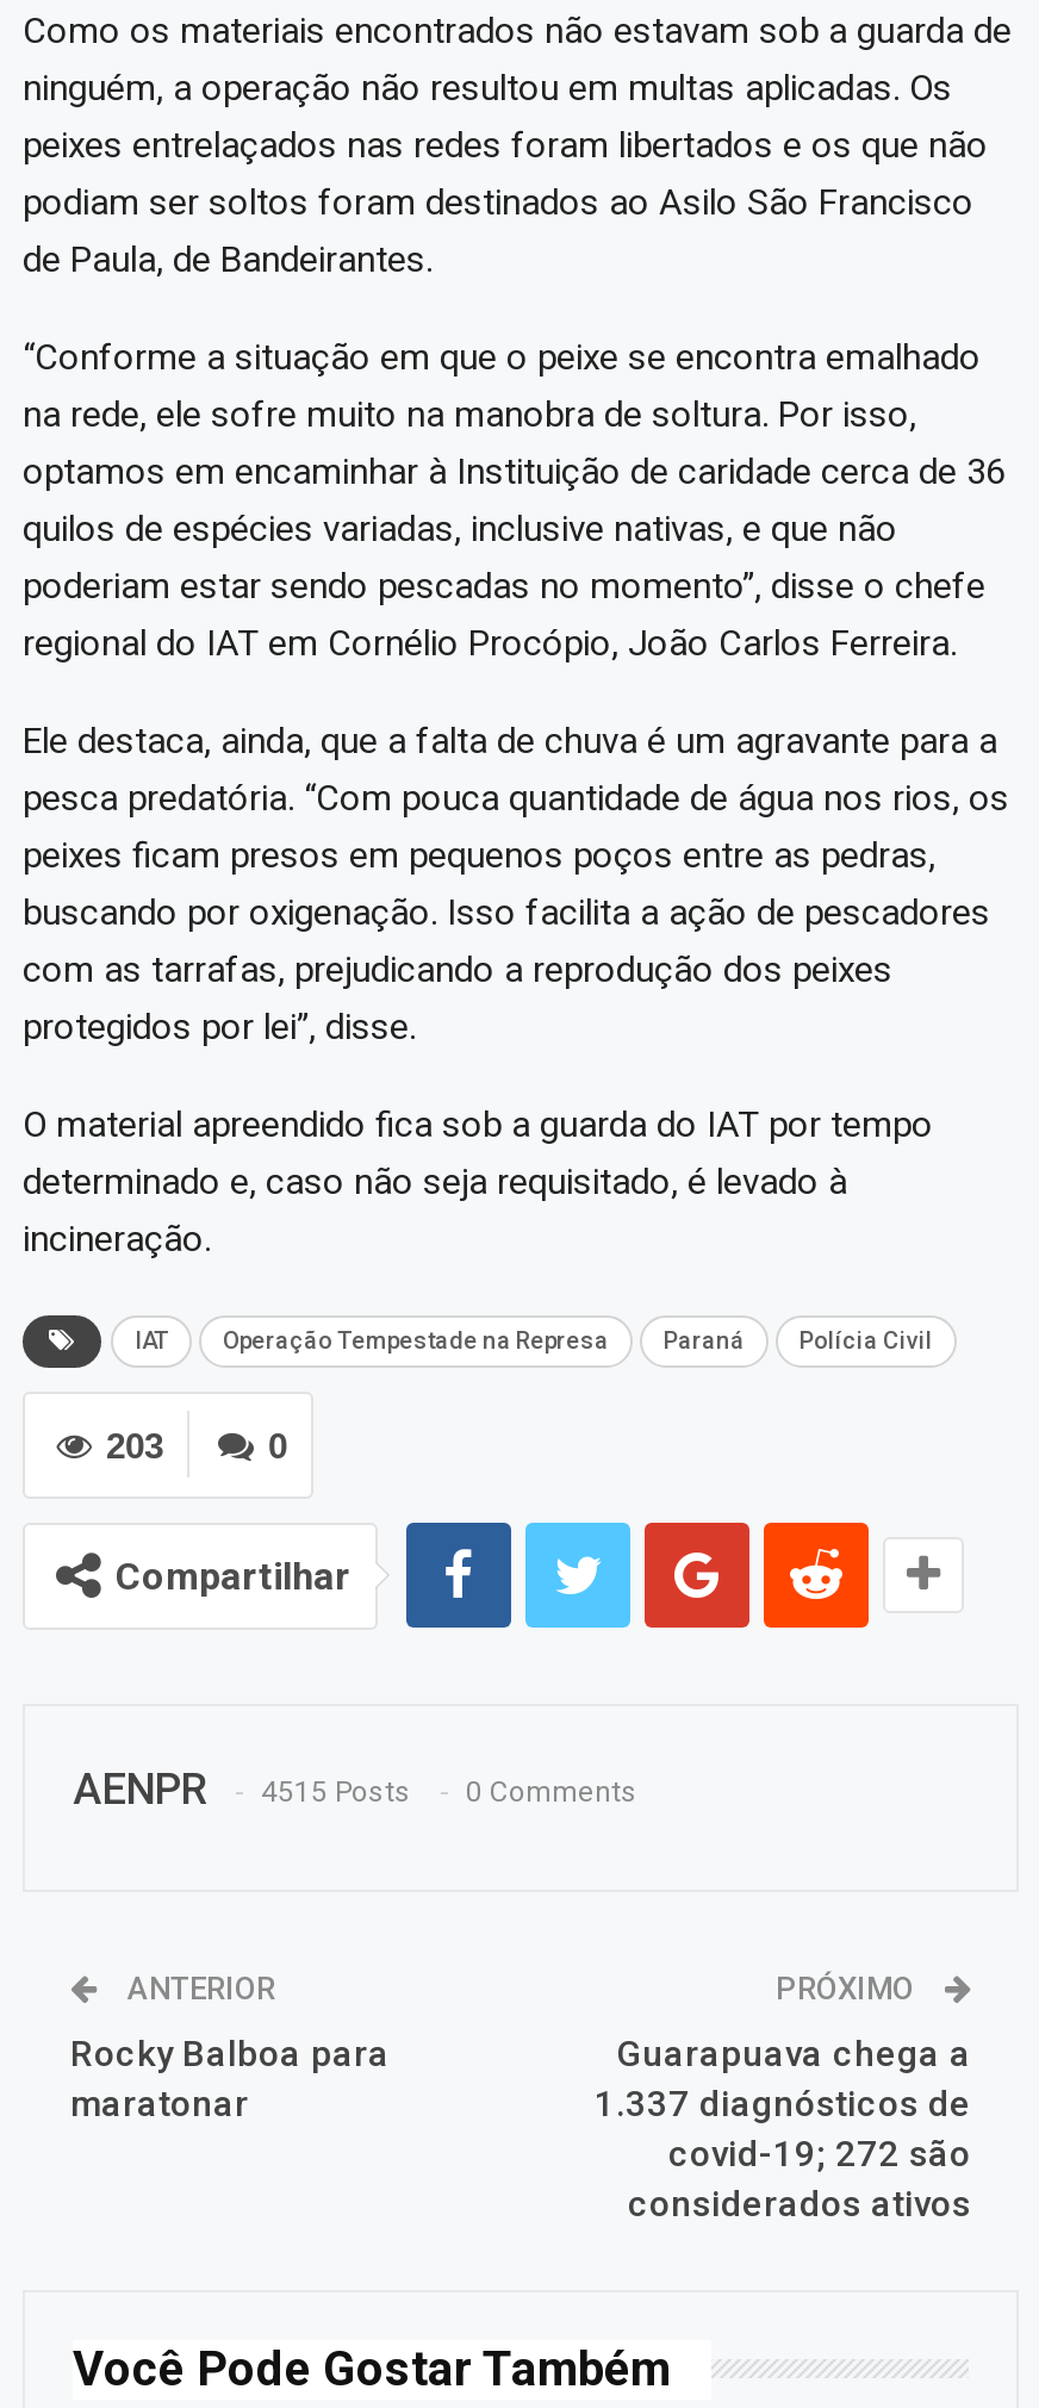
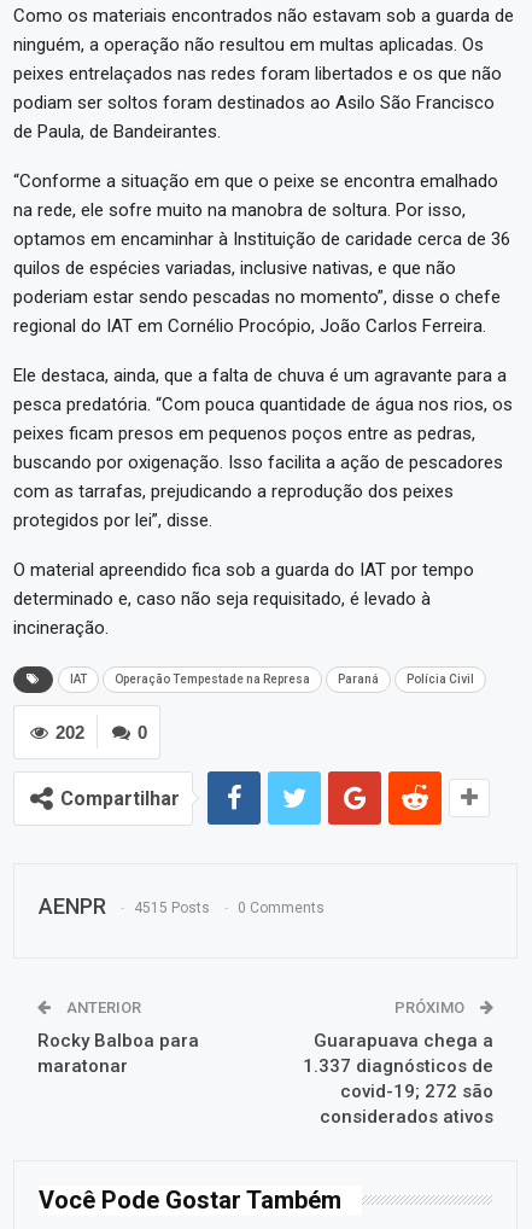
[106,1425,163,1465] 203 -> [55,722,84,742] 202

